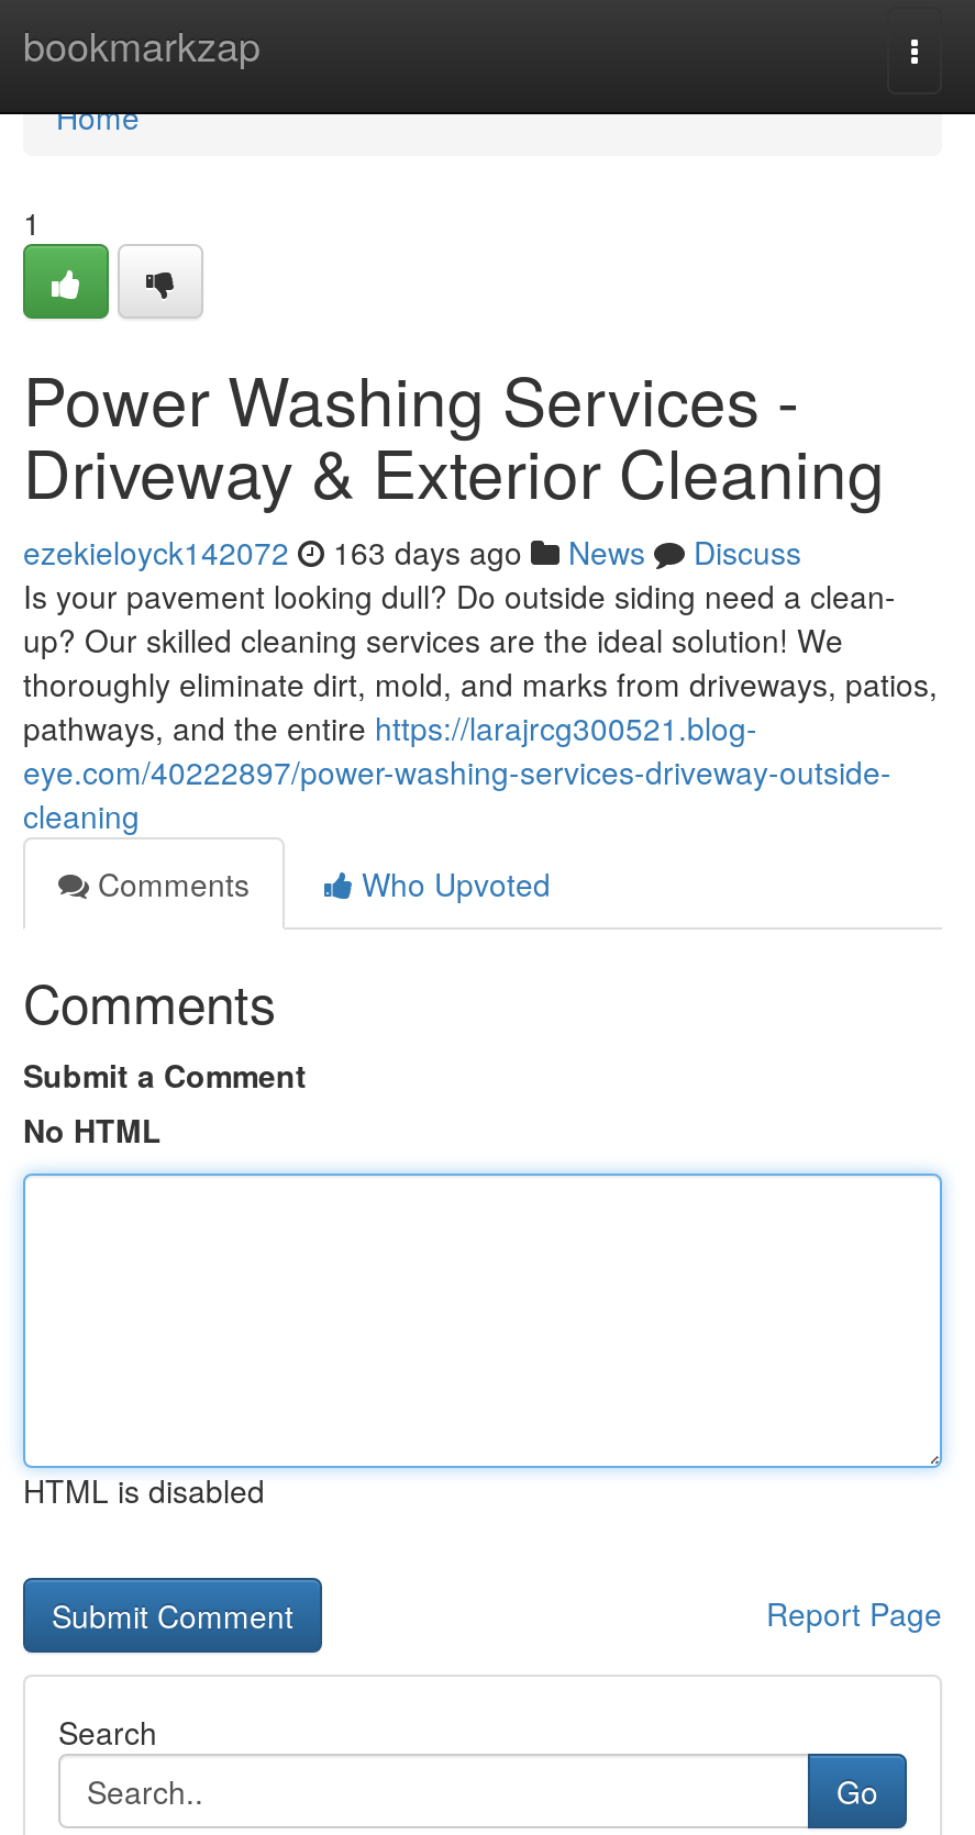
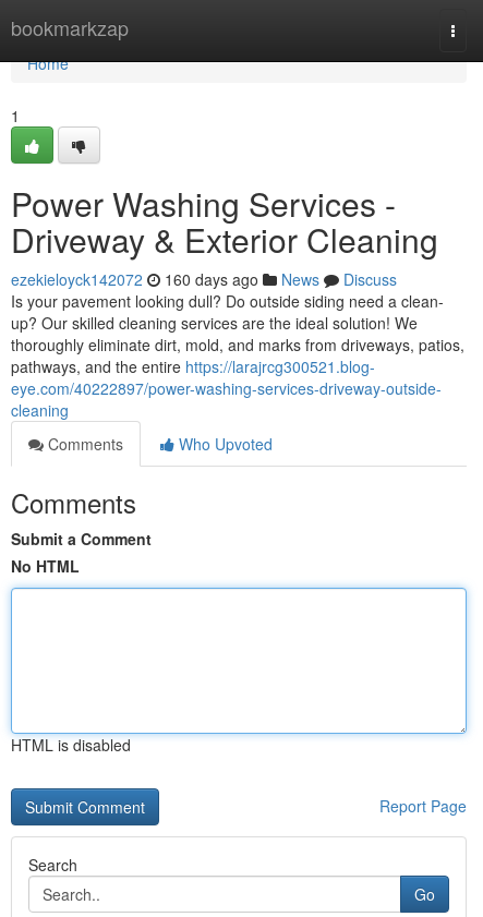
[23,530,801,574] ezekieloyck142072 163 days ago News Discuss -> [11,268,397,290] ezekieloyck142072 160 days ago News Discuss

